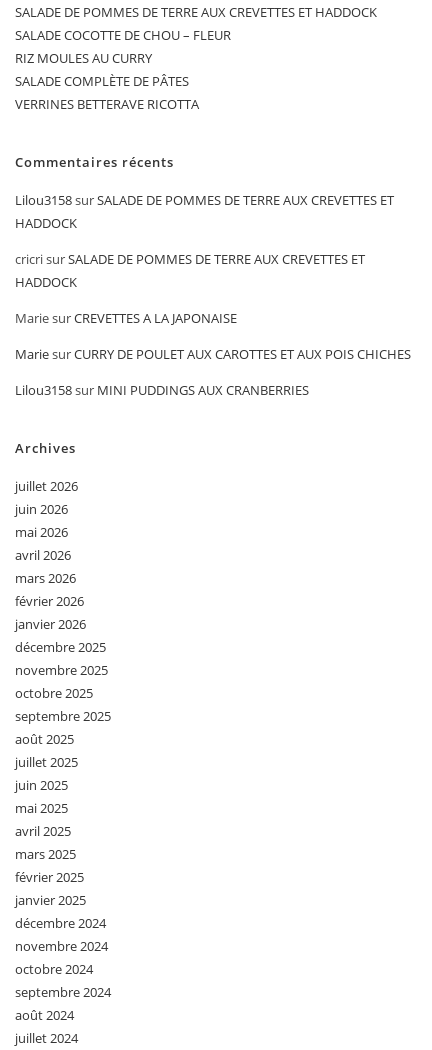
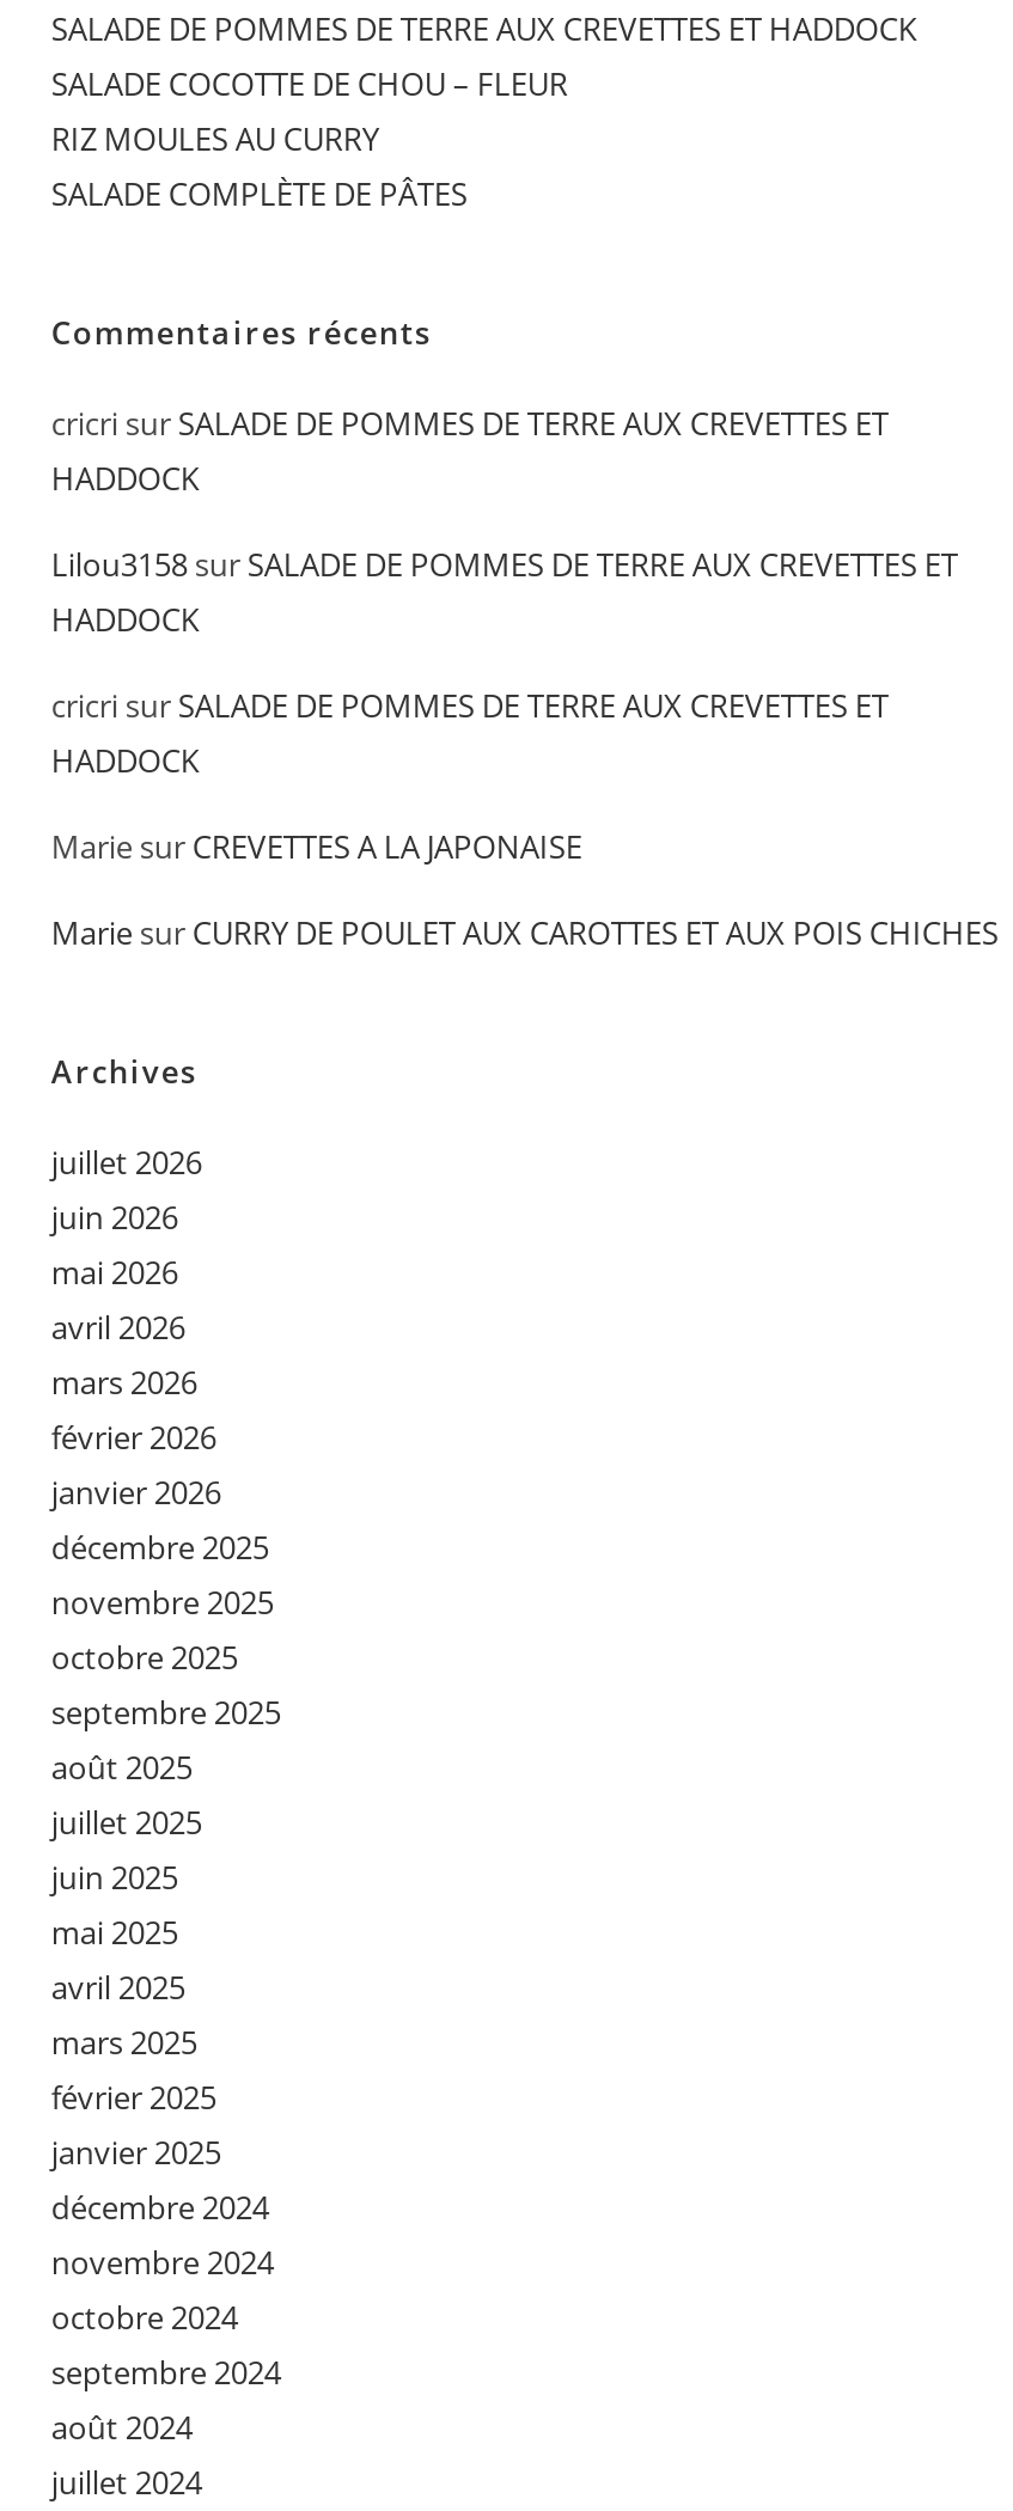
[15,95,199,113] VERRINES BETTERAVE RICOTTA -> none
moved [15,153,174,171] -> [51,312,432,355]: Commentaires récents
none -> [51,403,888,501] cricri sur SALADE DE POMMES DE TERRE AUX CREVETTES ET | HADDOCK
moved [15,191,411,363] -> [51,544,998,955]: Lilou3158 sur SALADE DE POMMES DE TERRE AUX CREVETTES ET | HADDOCK | cricri sur SALADE DE POMMES DE TERRE AUX CREVETTES ET | HADDOCK | Marie sur CREVETTES A LA JAPONAISE | Marie sur CURRY DE POULET AUX CAROTTES ET AUX POIS CHICHES
[15,381,309,399] Lilou3158 sur MINI PUDDINGS AUX CRANBERRIES -> none

